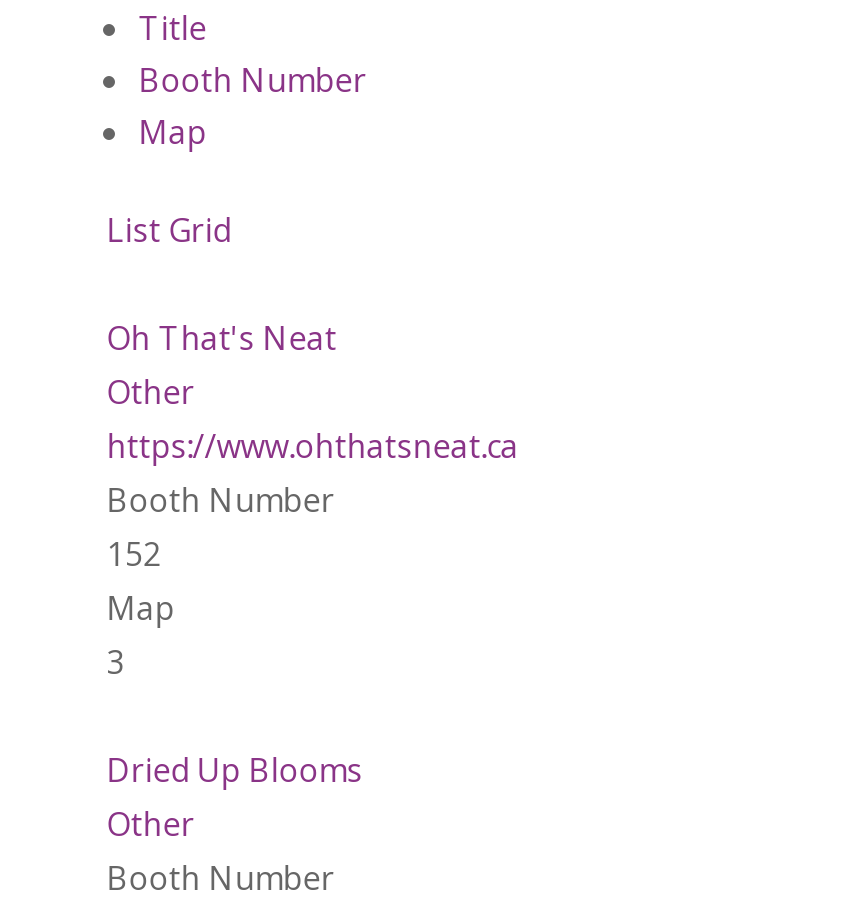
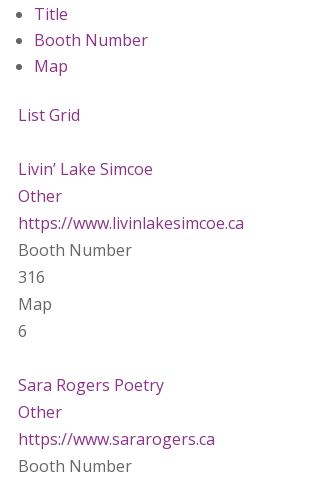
[107,316,337,360] Oh That's Neat -> [18,158,153,180] Livin’ Lake Simcoe
[107,424,519,468] https://www.ohthatsneat.ca -> [18,212,244,234] https://www.livinlakesimcoe.ca
[107,532,161,576] 152 -> [18,266,45,288] 316
[107,640,125,684] 3 -> [18,320,27,342] 6
[107,748,363,792] Dried Up Blooms -> [18,374,164,396] Sara Rogers Poetry
none -> [18,428,215,450] https://www.sararogers.ca

